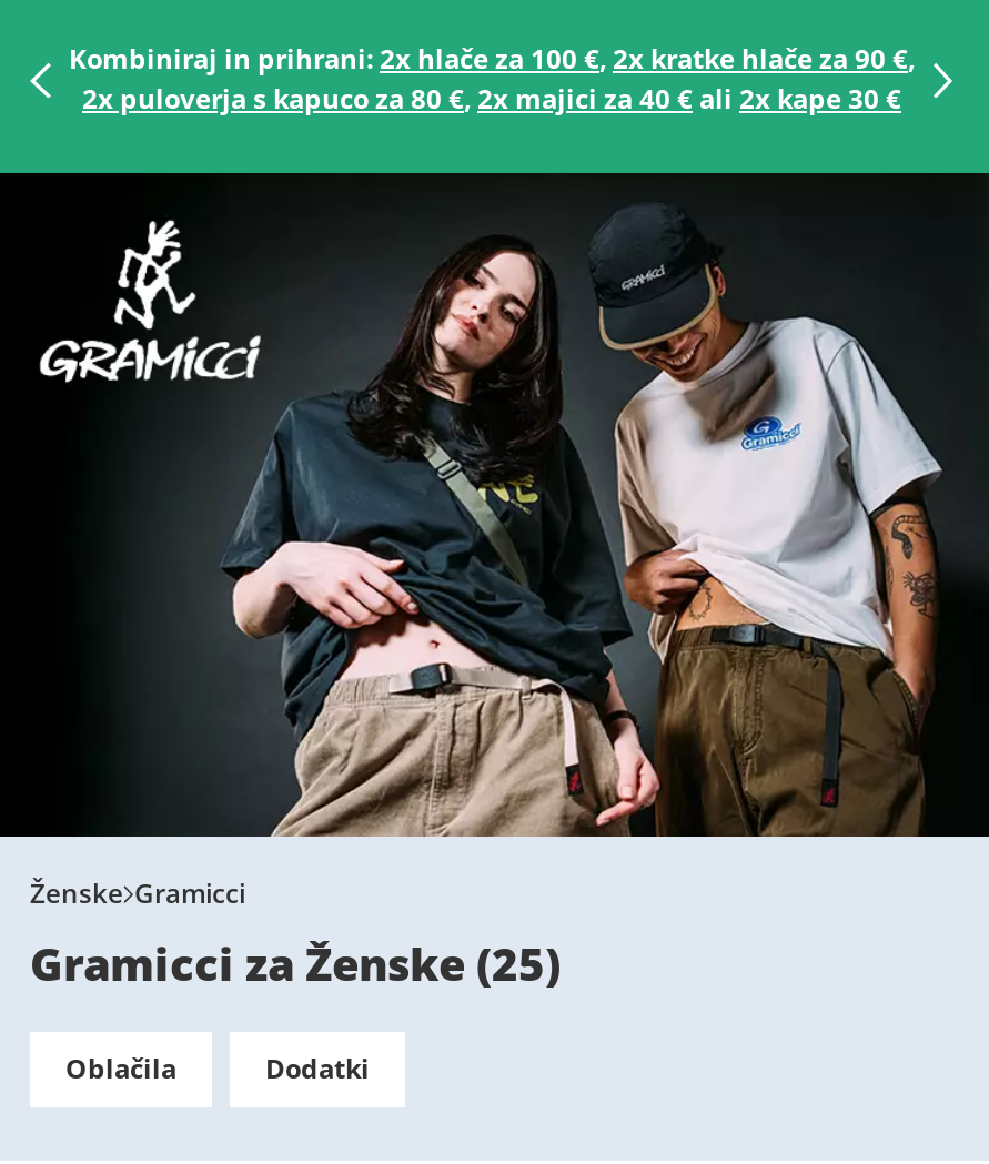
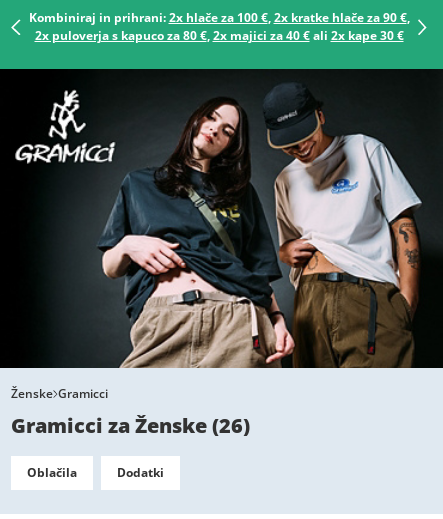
[30,934,561,994] Gramicci za Ženske (25) -> [11,412,250,439] Gramicci za Ženske (26)

